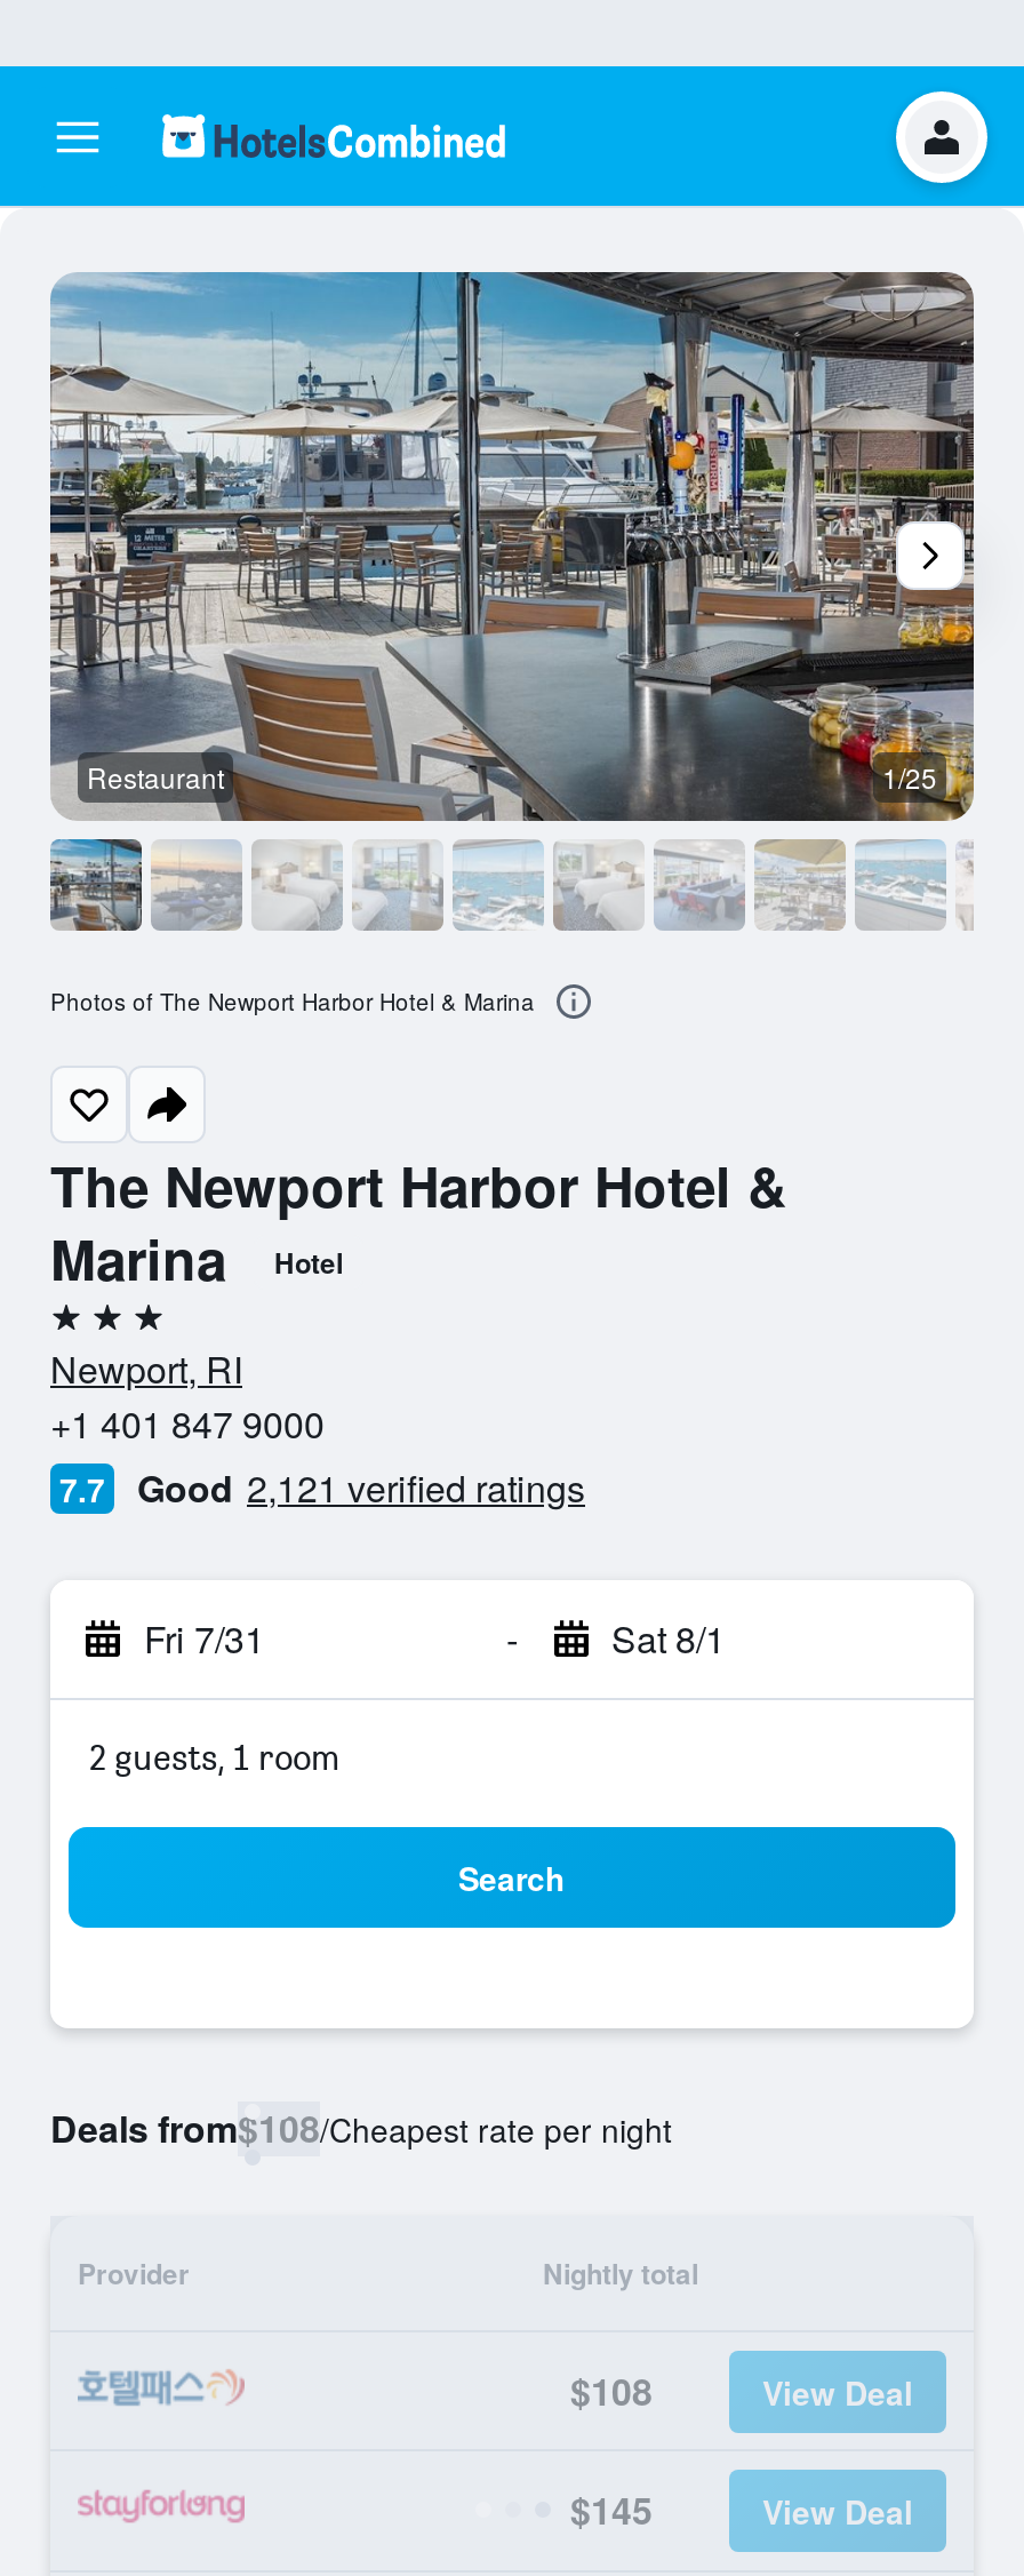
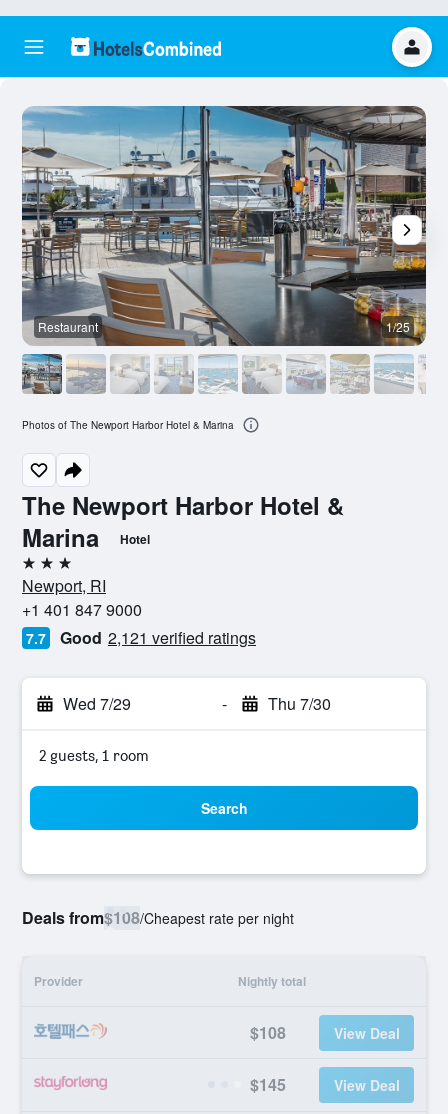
[144,1612,265,1665] Fri 7/31 -> [63,692,131,715] Wed 7/29
[611,1612,726,1665] Sat 8/1 -> [267,692,330,715] Thu 7/30

